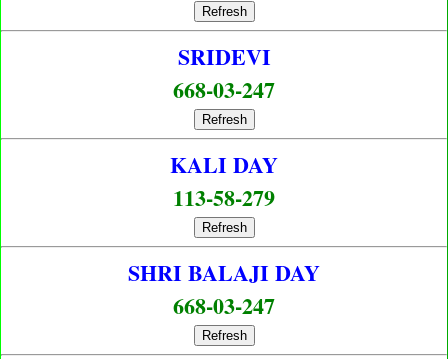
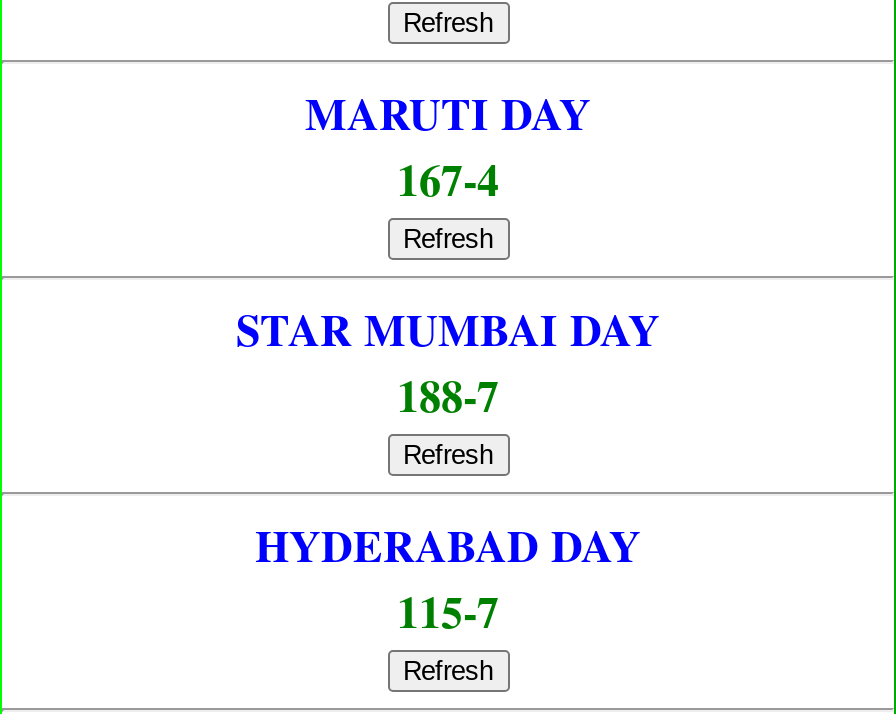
[173,40,275,106] SRIDEVI | 668-03-247 -> [305,80,591,212] MARUTI DAY | 167-4
[170,148,278,214] KALI DAY | 113-58-279 -> [236,296,660,428] STAR MUMBAI DAY | 188-7
[128,256,320,322] SHRI BALAJI DAY | 668-03-247 -> [255,512,641,644] HYDERABAD DAY | 115-7

